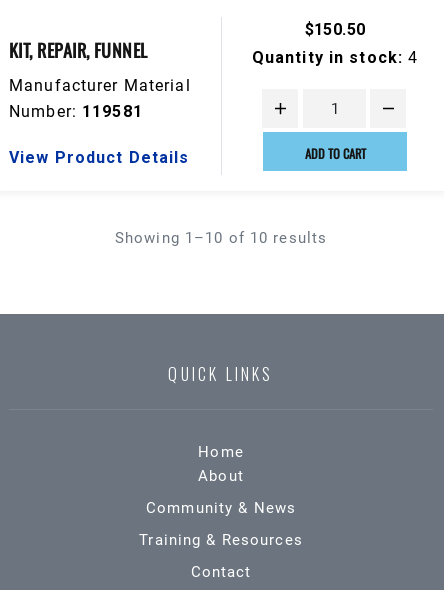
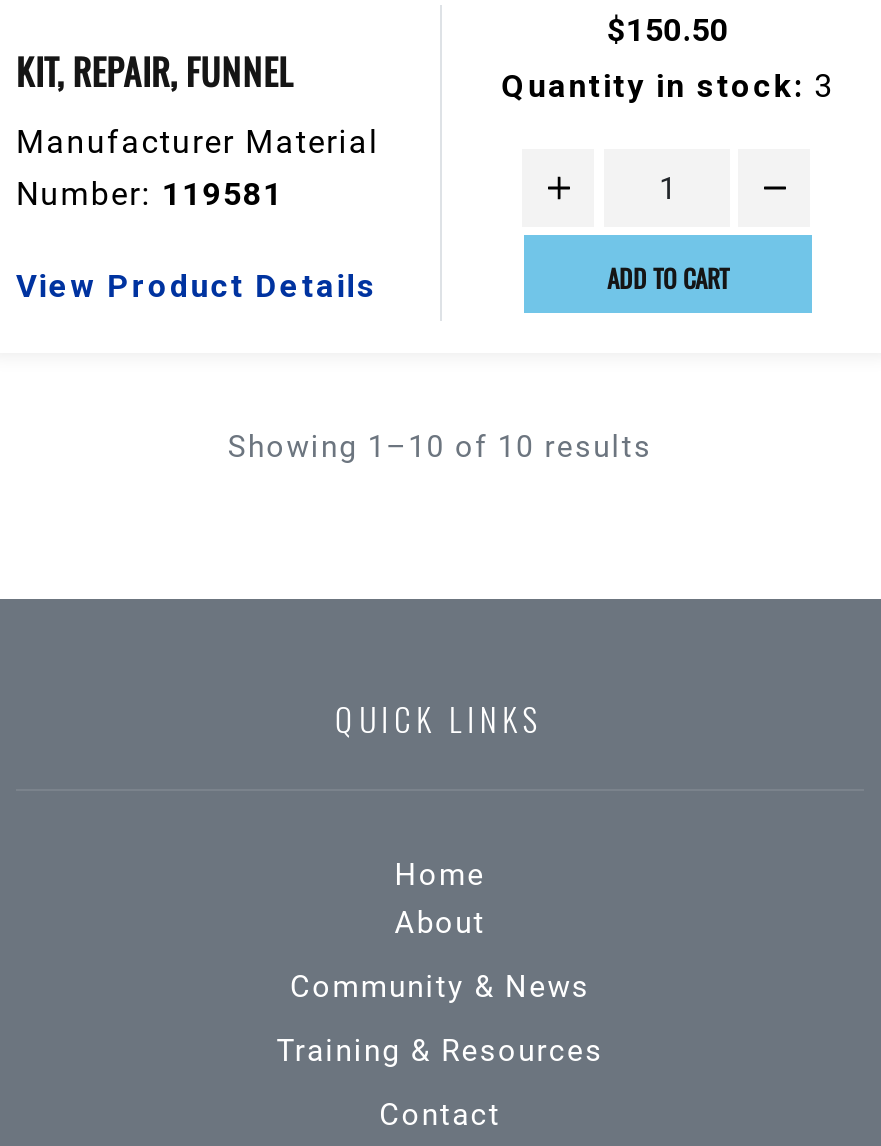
[252,48,418,67] Quantity in stock: 4 -> [502,67,834,105] Quantity in stock: 3

